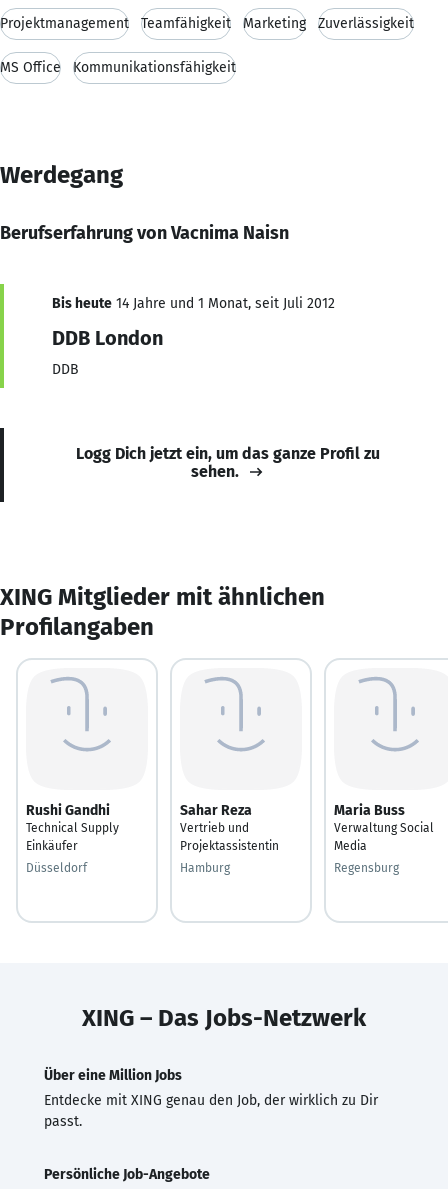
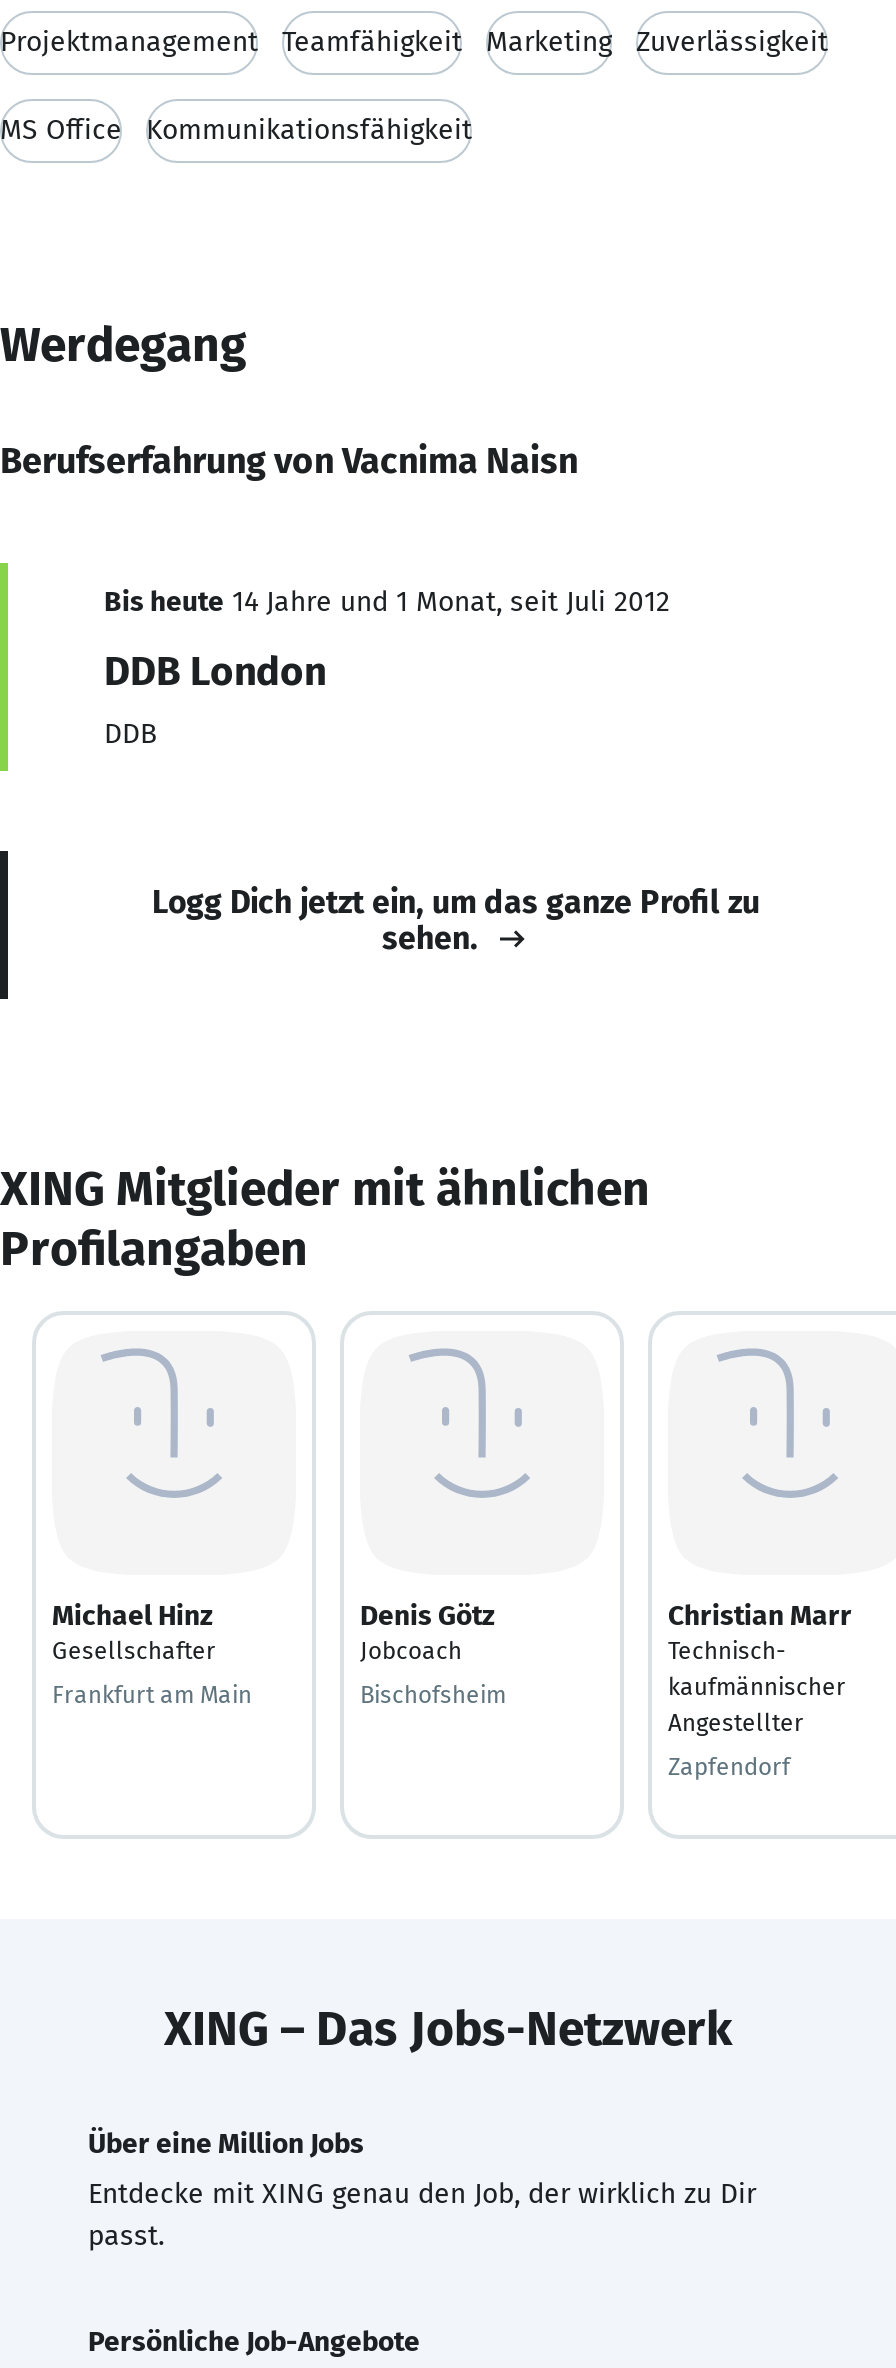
[26,801,119,852] Rushi Gandhi | Technical Supply | Einkäufer -> [52,1598,216,1664] Michael Hinz | Gesellschafter
[180,801,279,852] Sahar Reza | Vertrieb und | Projektassistentin -> [360,1598,494,1664] Denis Götz | Jobcoach
[334,801,434,852] Maria Buss | Verwaltung Social | Media -> [668,1598,852,1736] Christian Marr | Technisch- | kaufmännischer | Angestellter
[26,860,87,874] Düsseldorf -> [52,1680,252,1708] Frankfurt am Main
[180,860,230,874] Hamburg -> [360,1680,506,1708] Bischofsheim
[334,860,399,874] Regensburg -> [668,1752,790,1780] Zapfendorf

